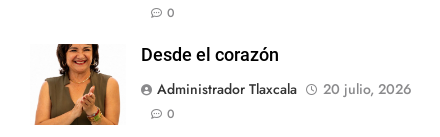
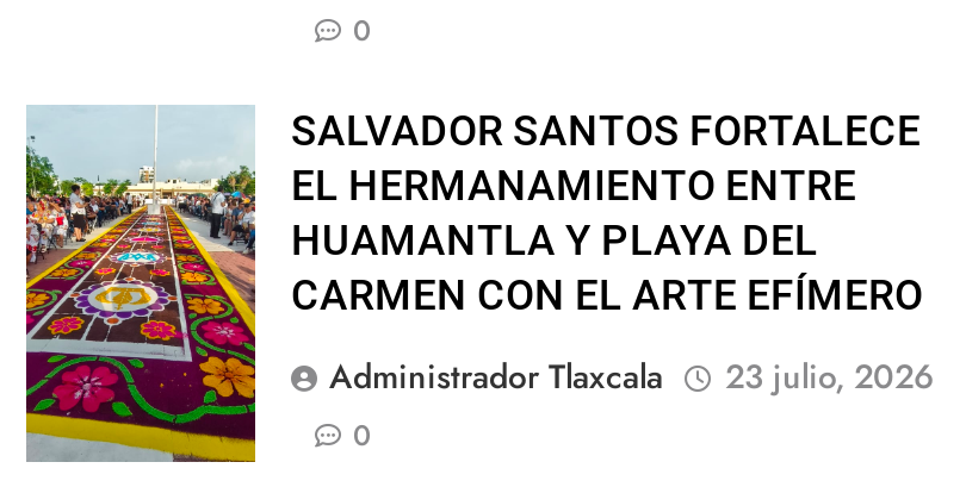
[30,43,279,126] [image] | Desde el corazón -> [24,105,923,464] [image] | SALVADOR SANTOS FORTALECE | EL HERMANAMIENTO ENTRE | HUAMANTLA Y PLAYA DEL | CARMEN CON EL ARTE EFÍMERO
[157,79,412,99] Administrador Tlaxcala 20 julio, 2026 -> [329,353,935,401] Administrador Tlaxcala 23 julio, 2026

